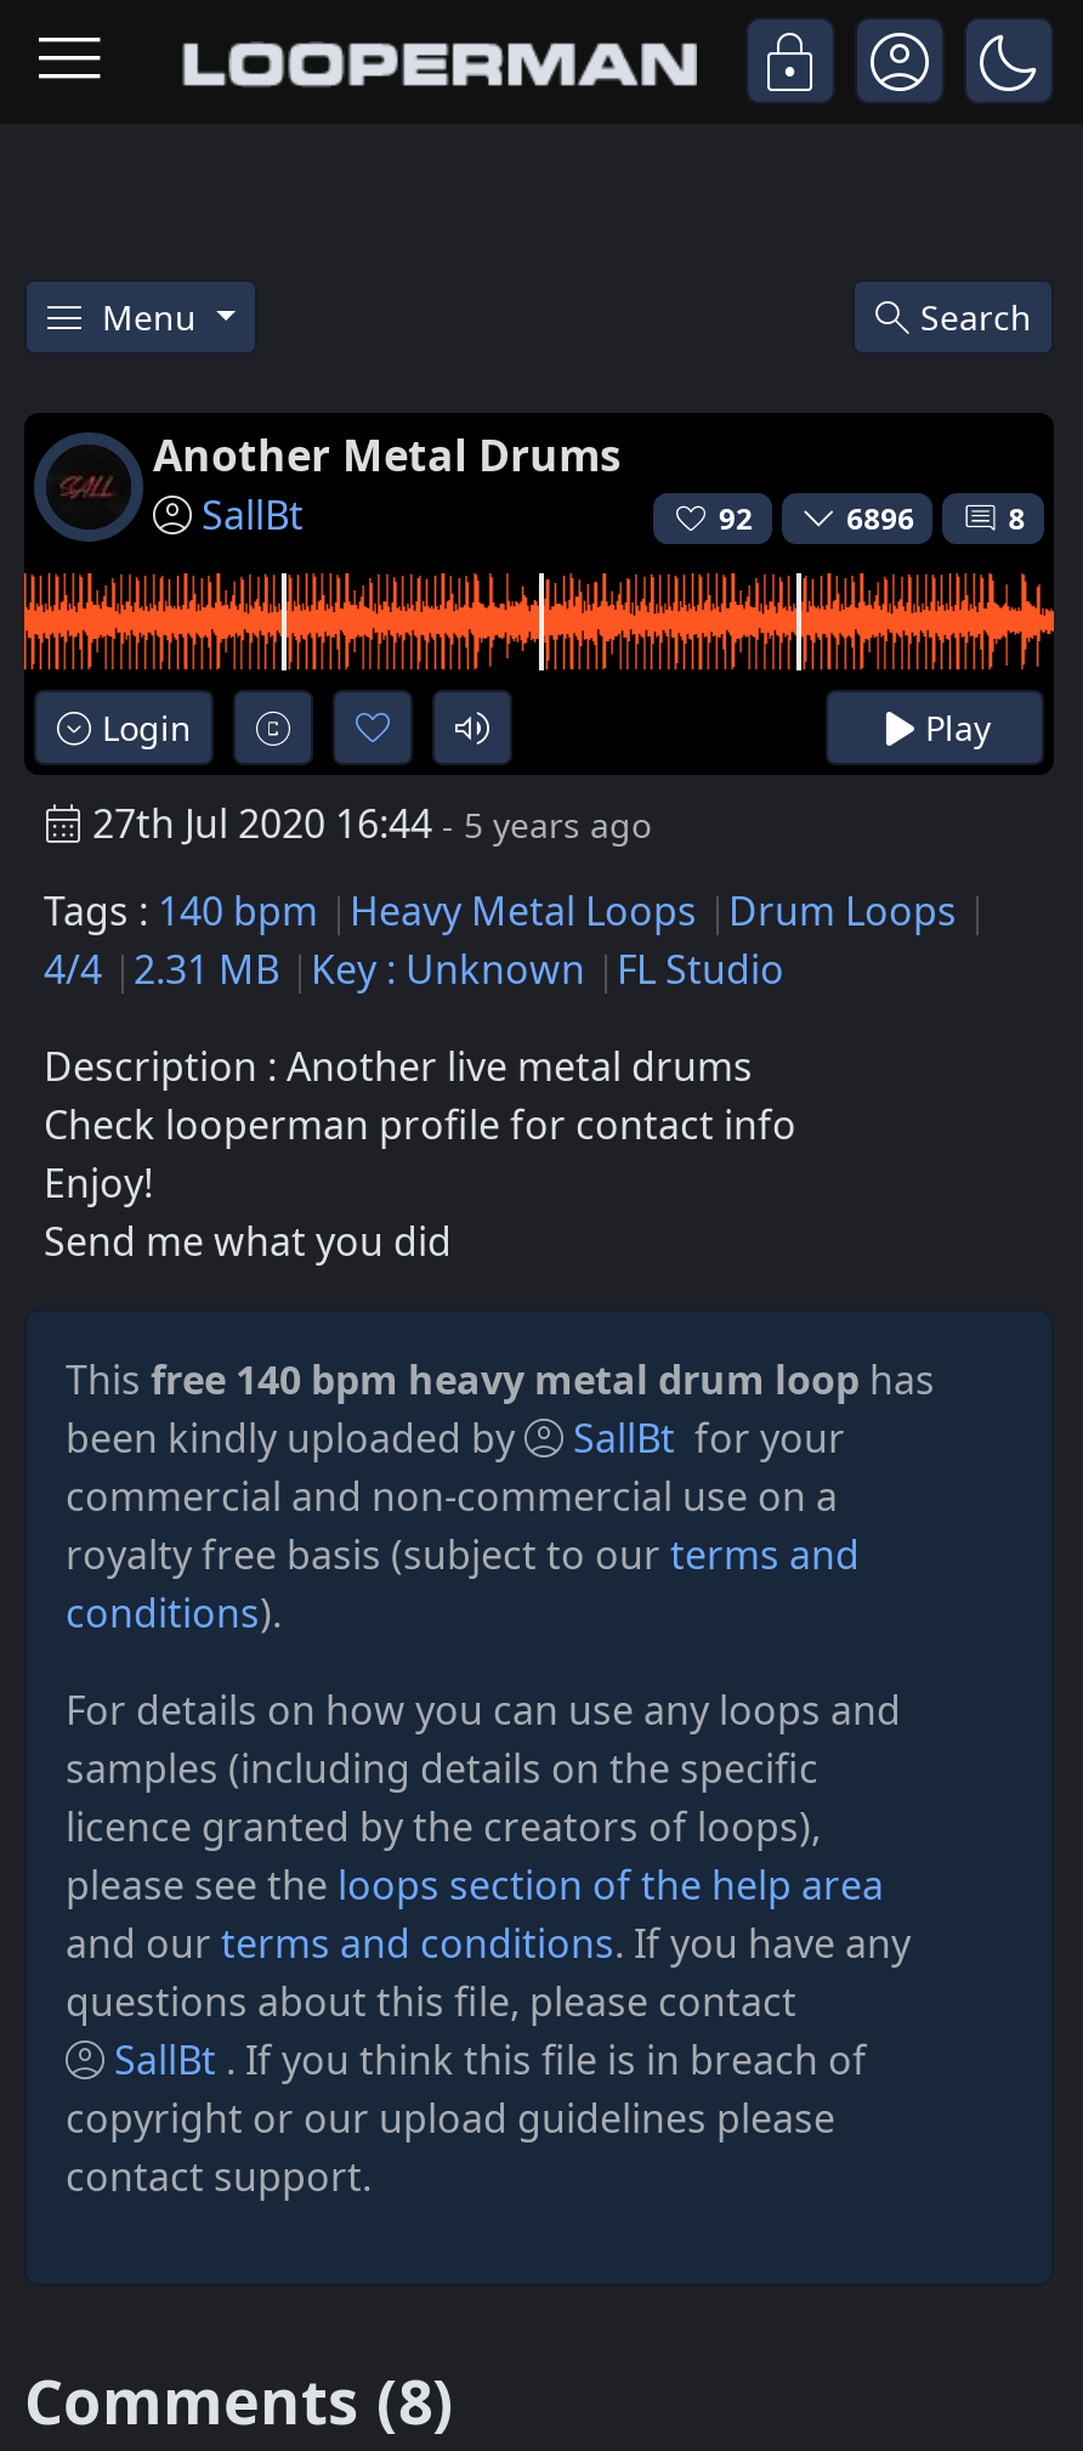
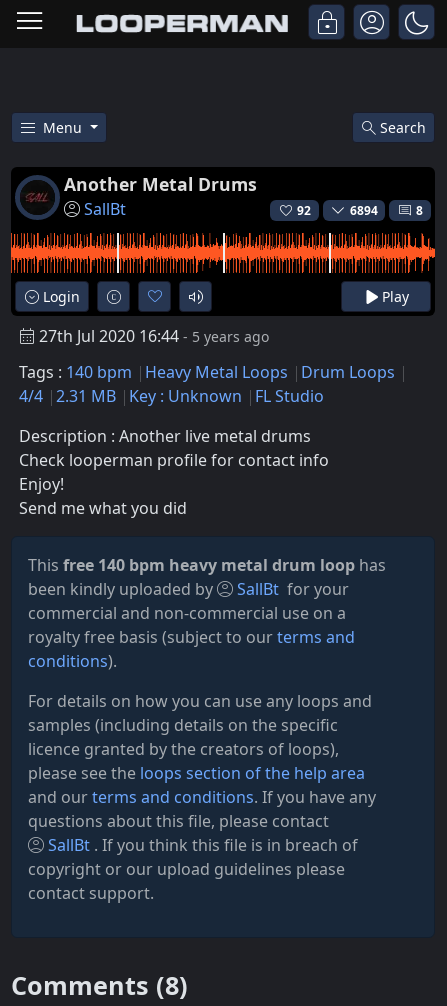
[846,498,914,539] 6896 -> [350,202,378,219] 6894

